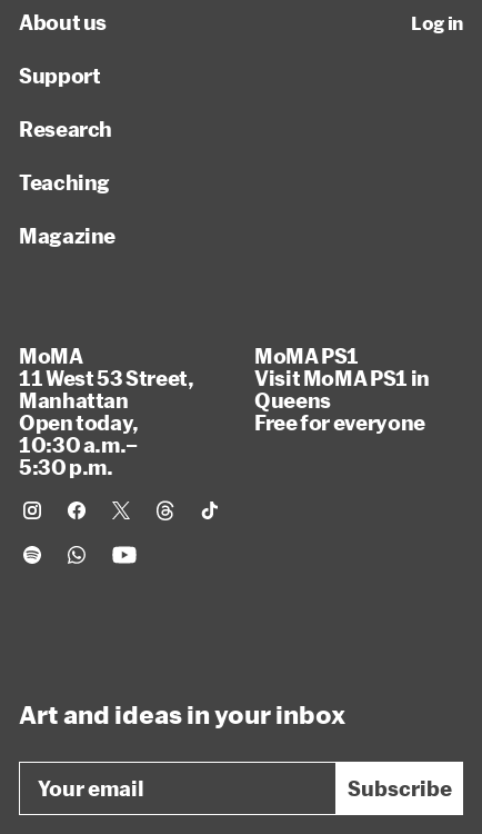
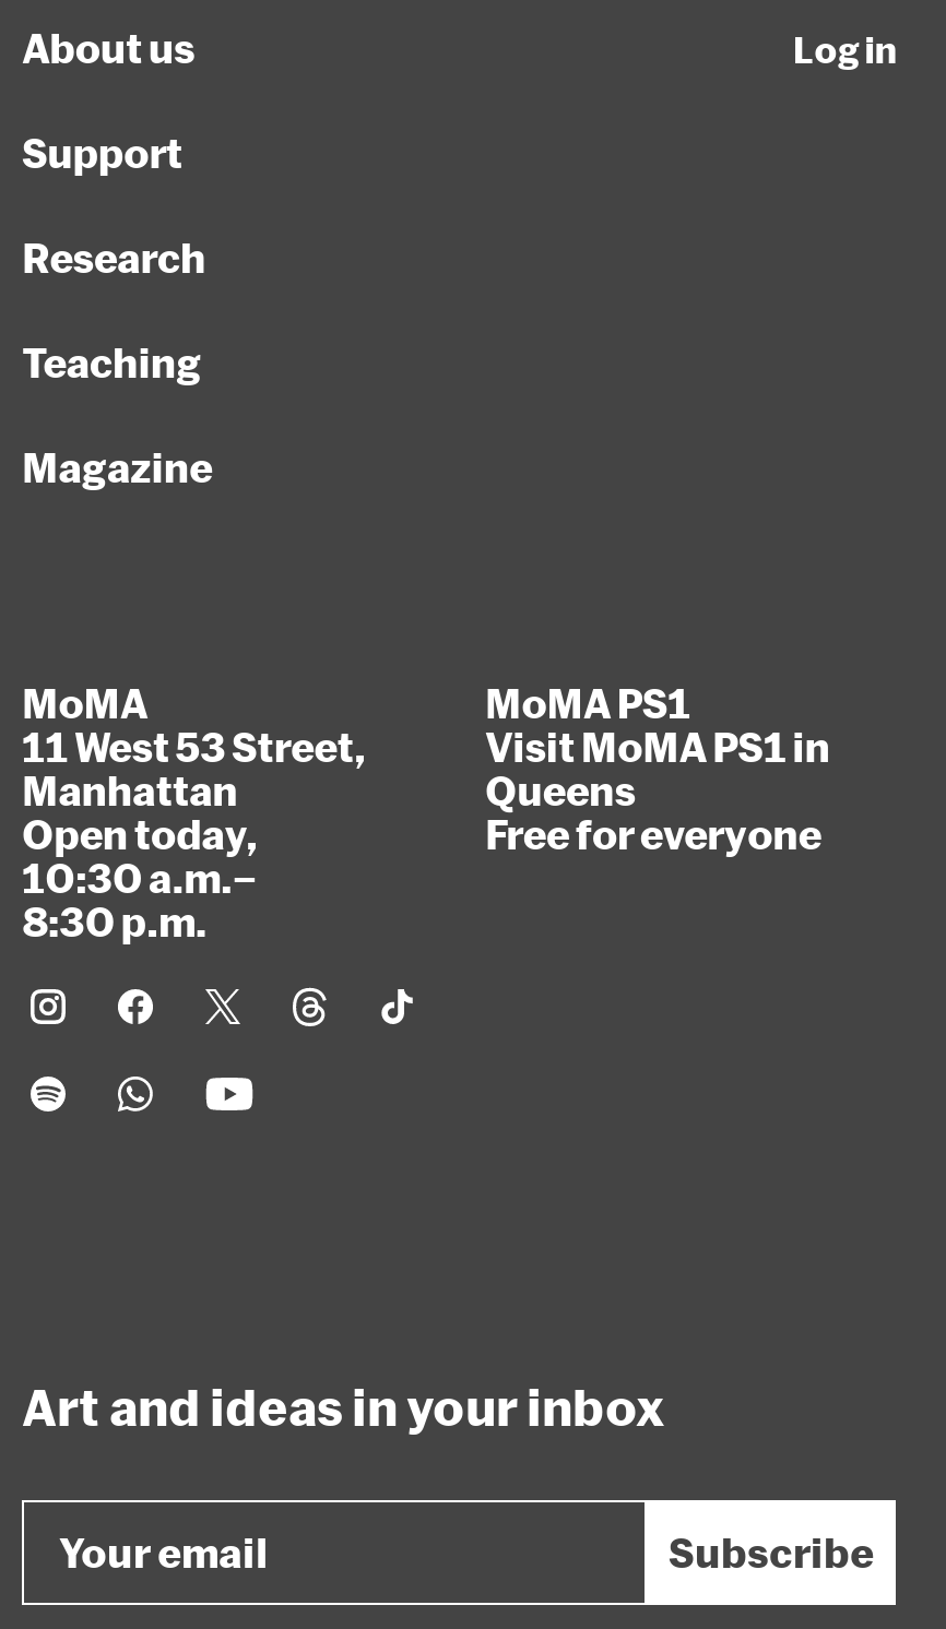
[19,455,113,480] 5:30 p.m. -> [22,898,207,946] 8:30 p.m.

